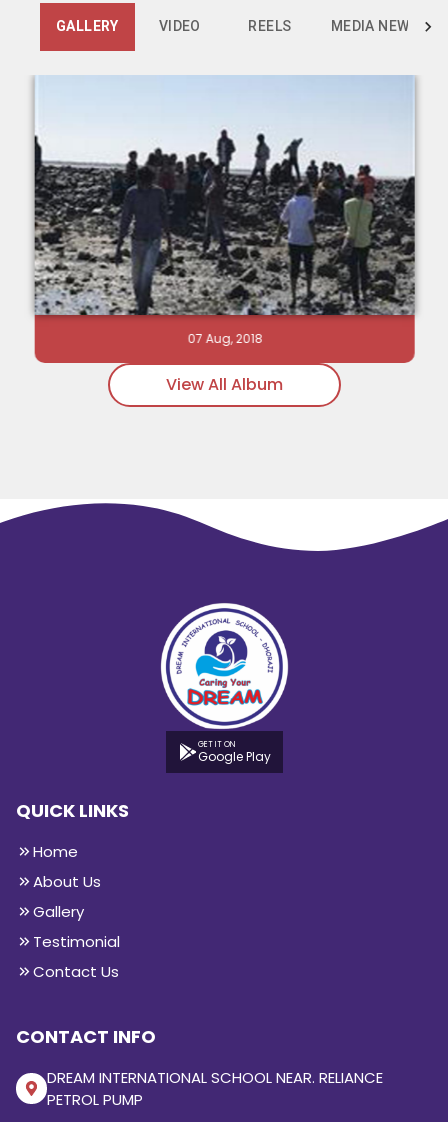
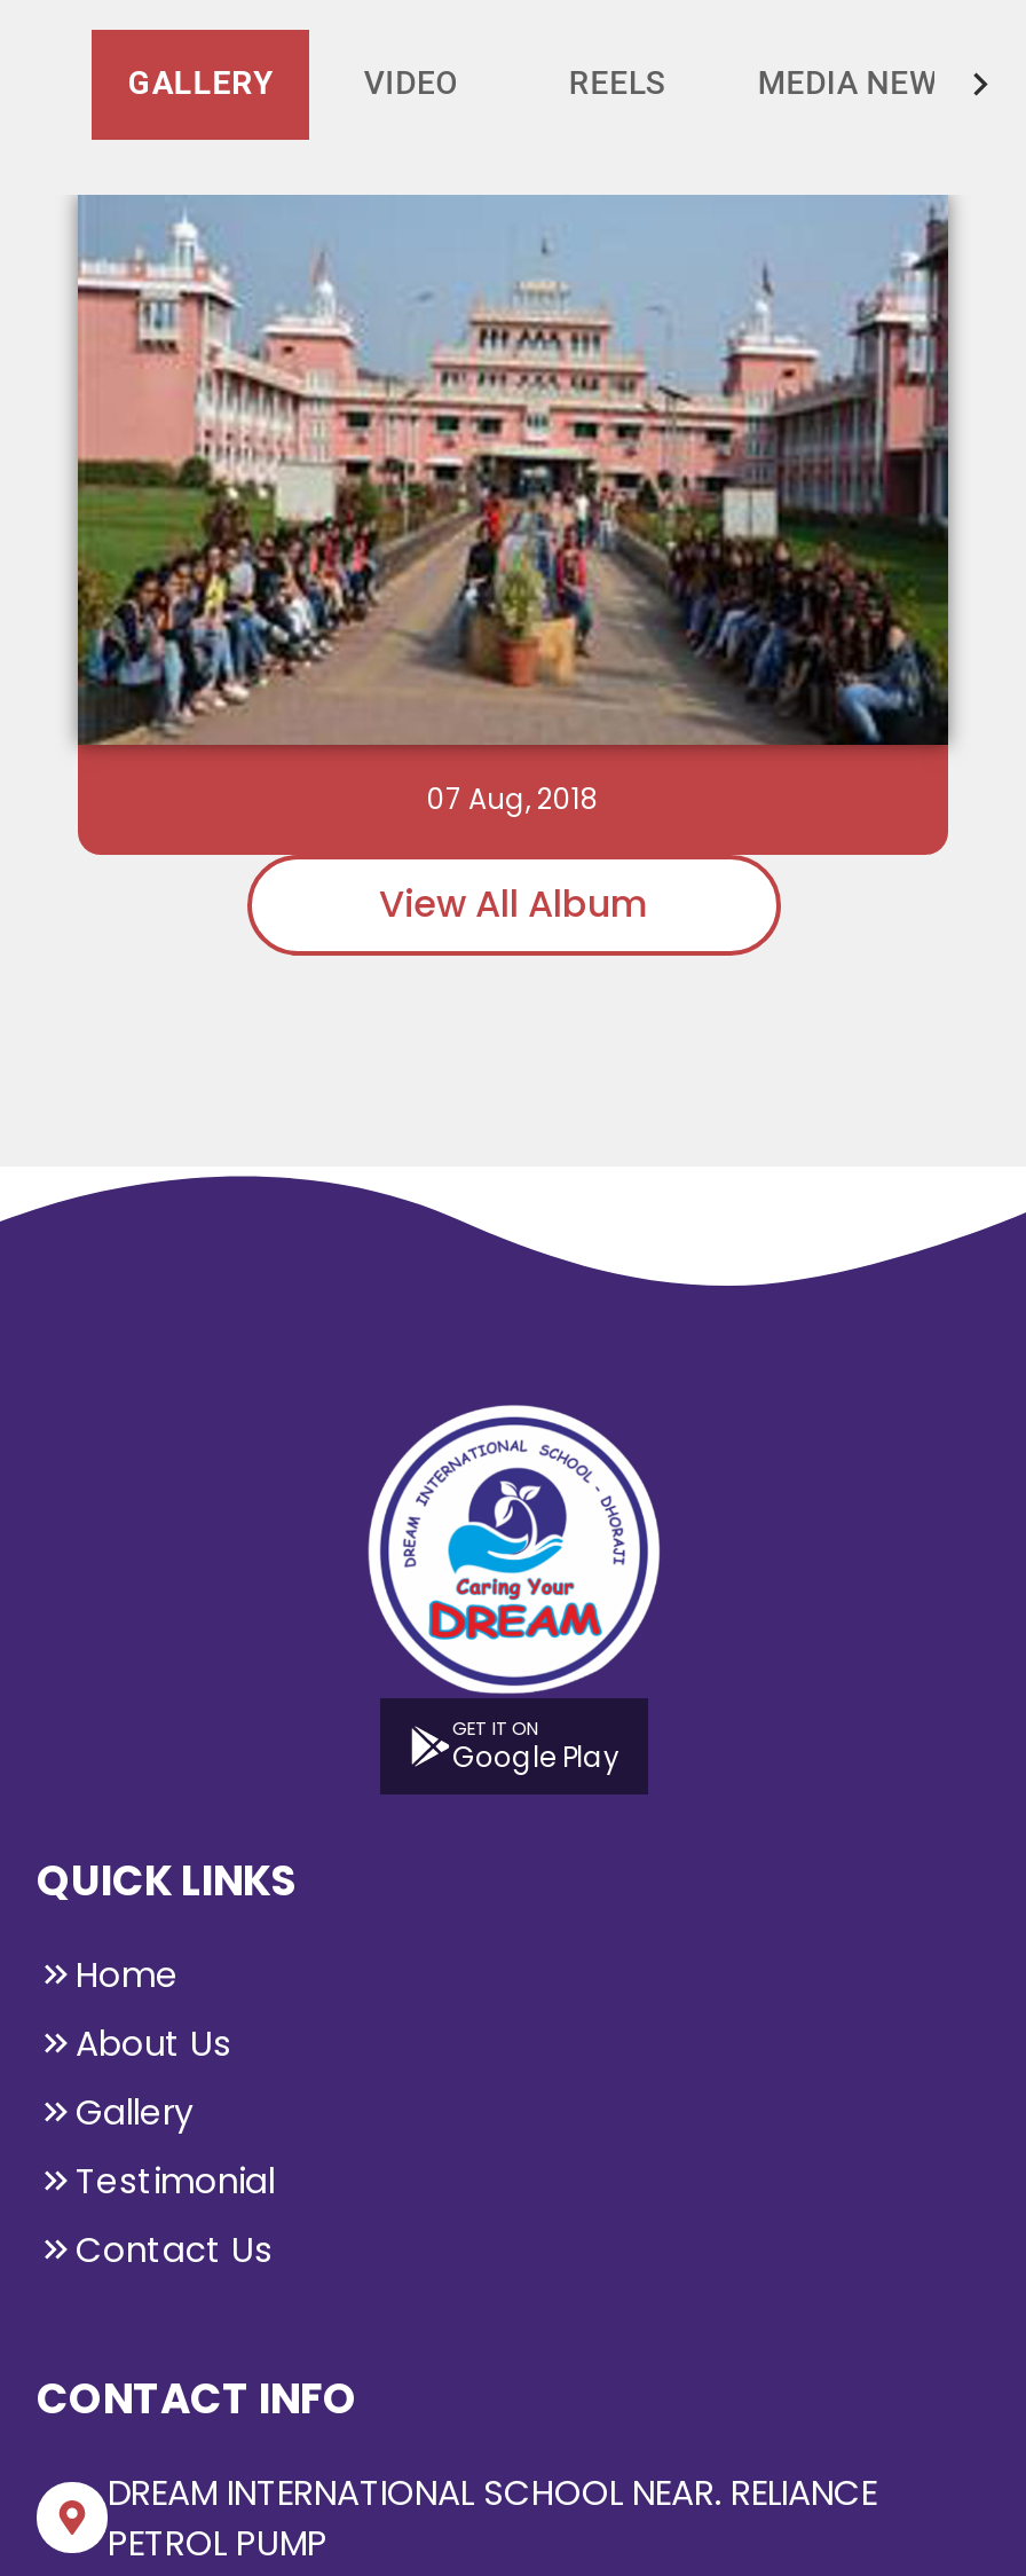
[34,76,415,316] [image] -> [76,195,950,747] [image]

